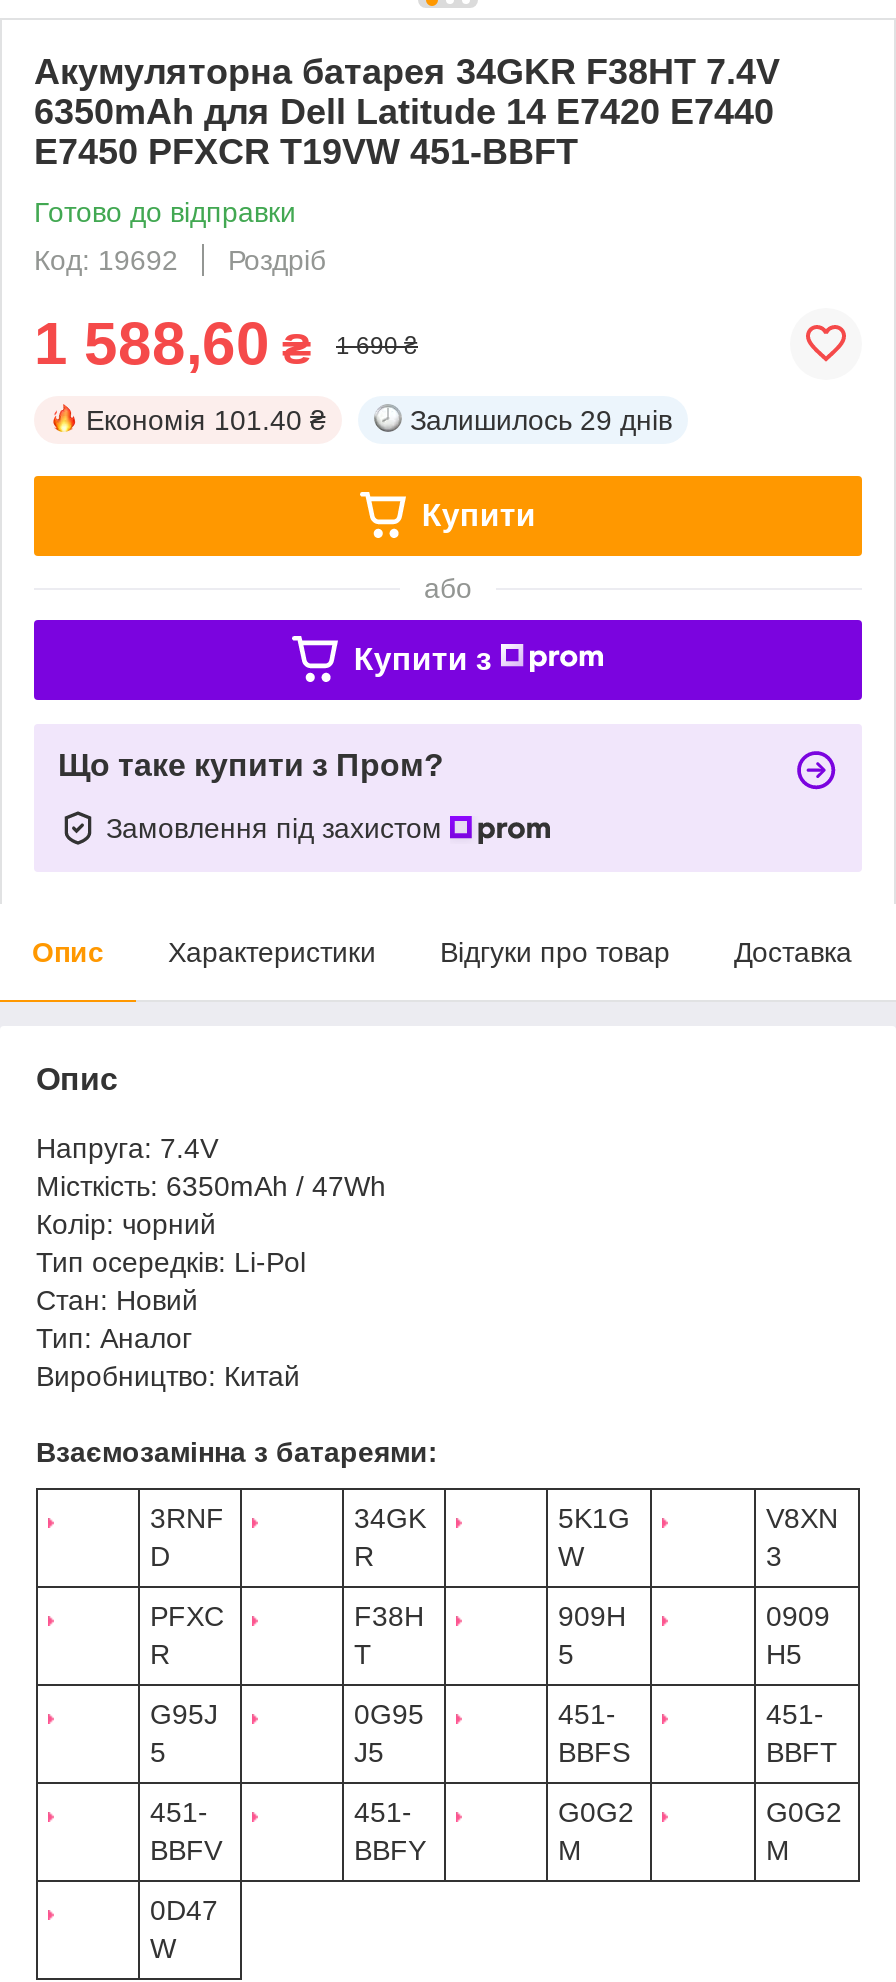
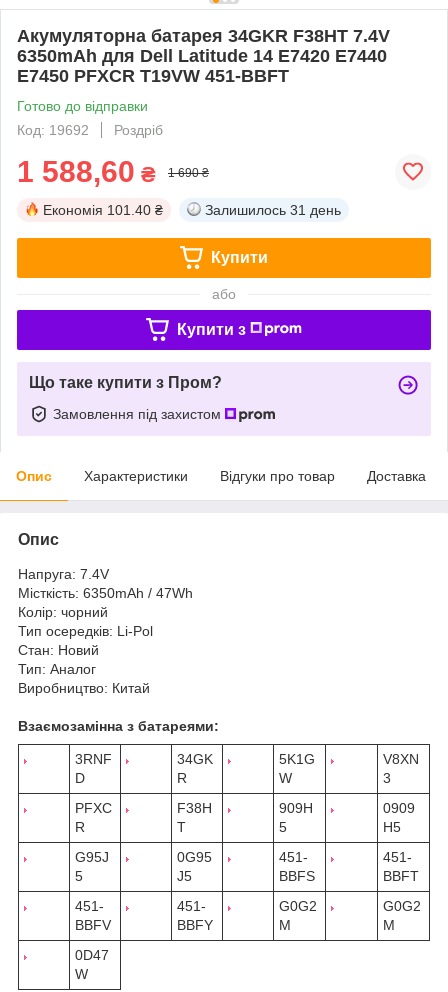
[410,404,672,436] Залишилось 29 днів -> [205,202,341,218] Залишилось 31 день

